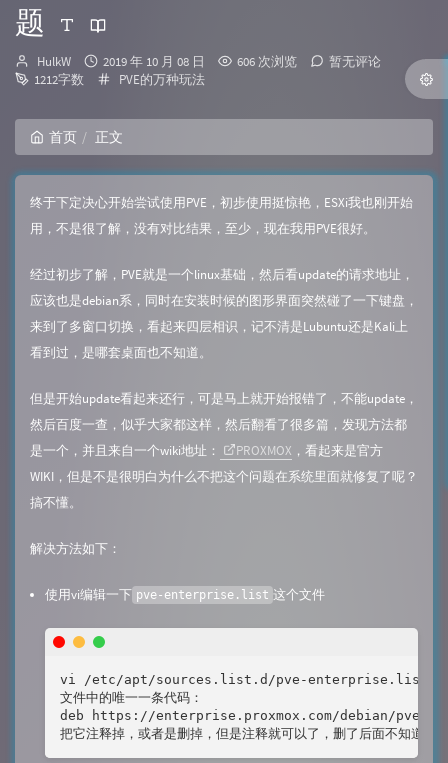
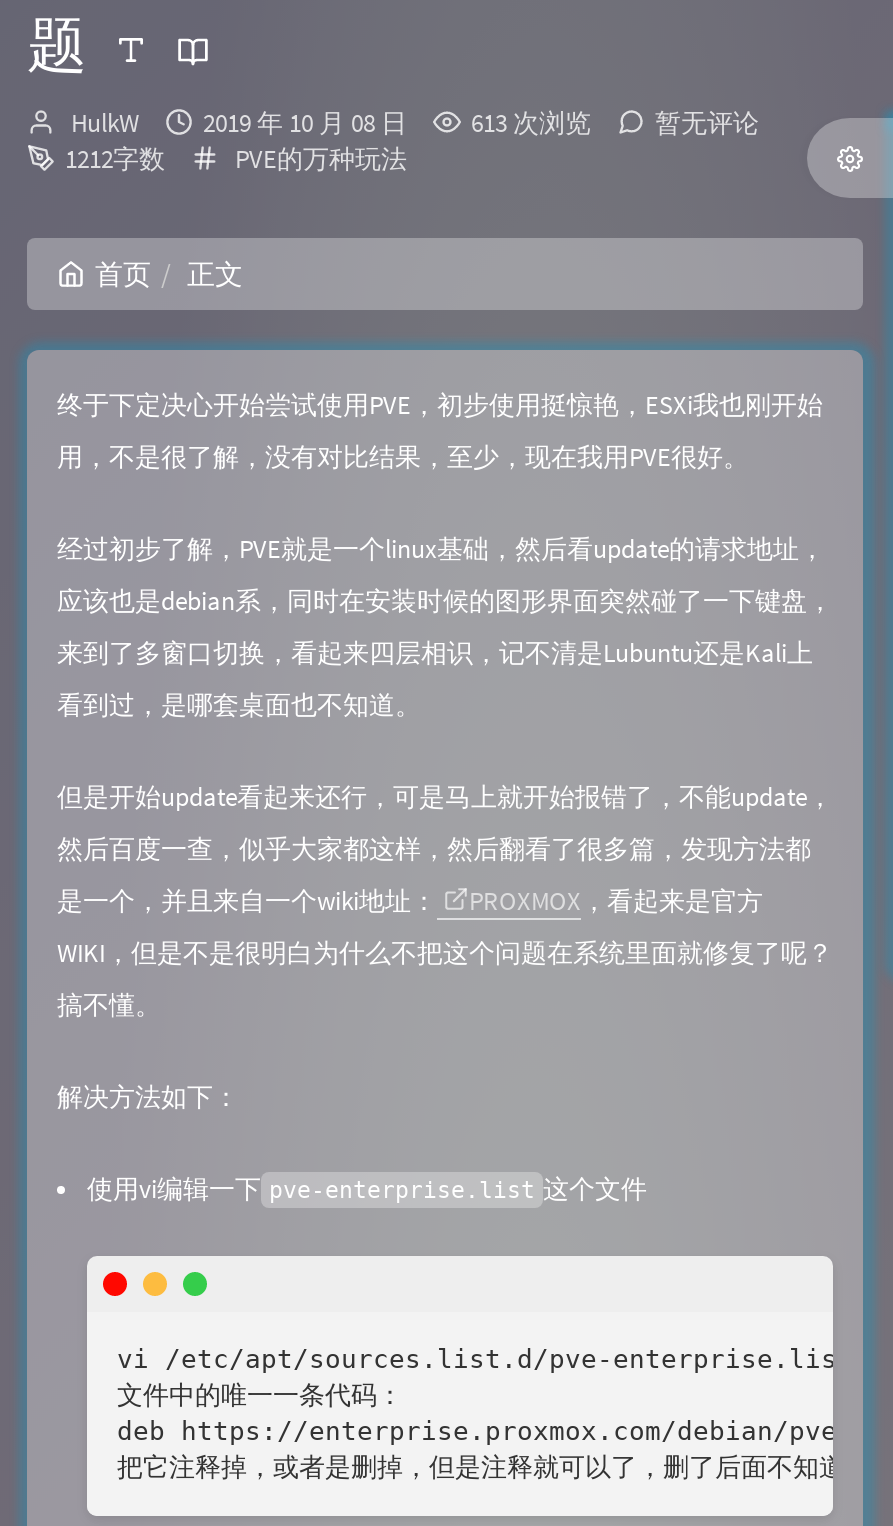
[237,53,297,70] 606 次浏览 -> [471,106,591,140] 613 次浏览

